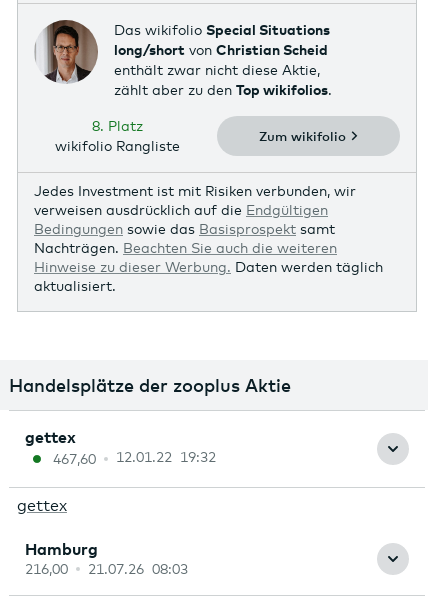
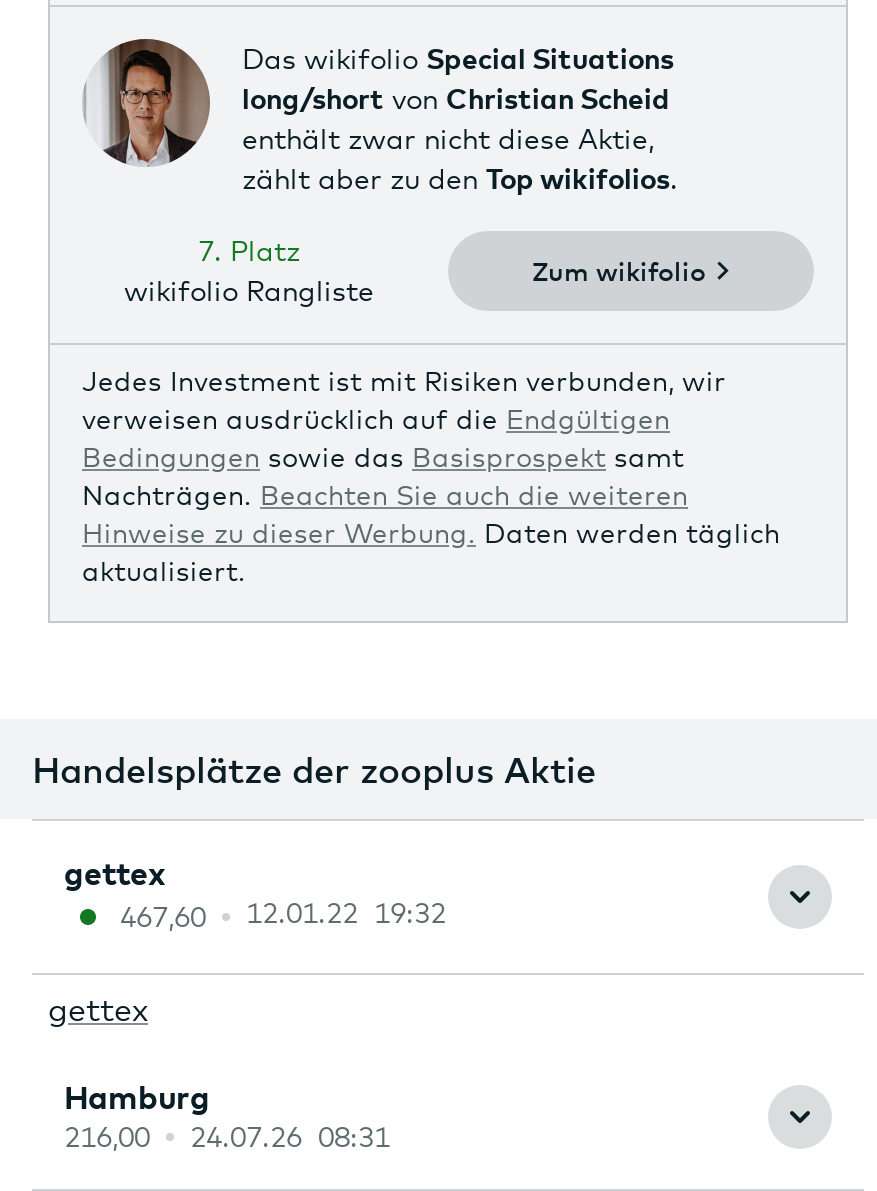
[92,117,143,134] 8. Platz -> [198,233,300,267] 7. Platz
[25,560,188,577] 216,00 21.07.26 08:03 -> [64,1119,390,1153] 216,00 24.07.26 08:31

